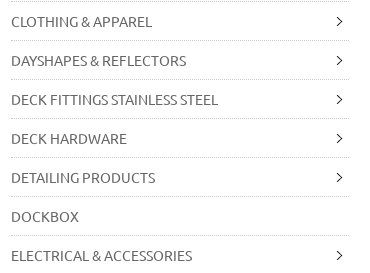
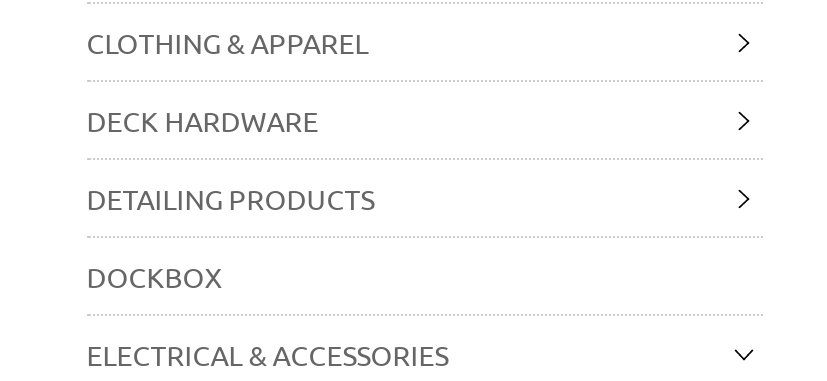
[11,51,218,108] DAYSHAPES & REFLECTORS | DECK FITTINGS STAINLESS STEEL -> none

